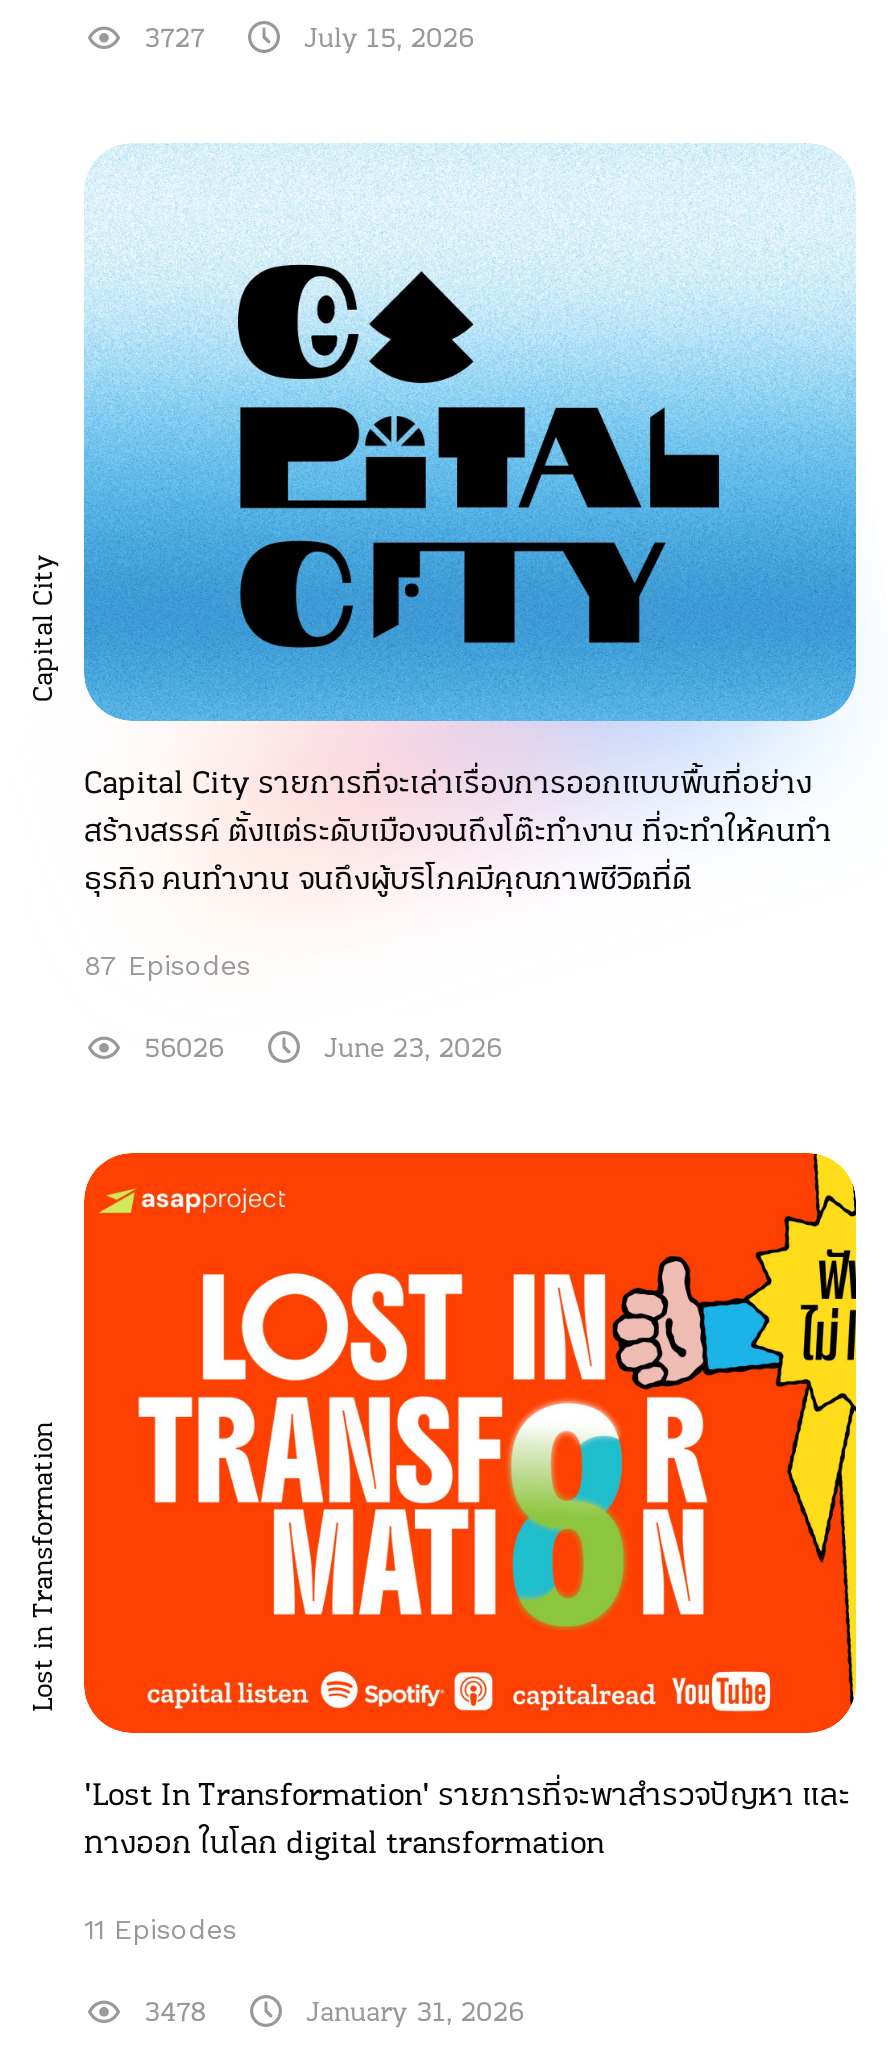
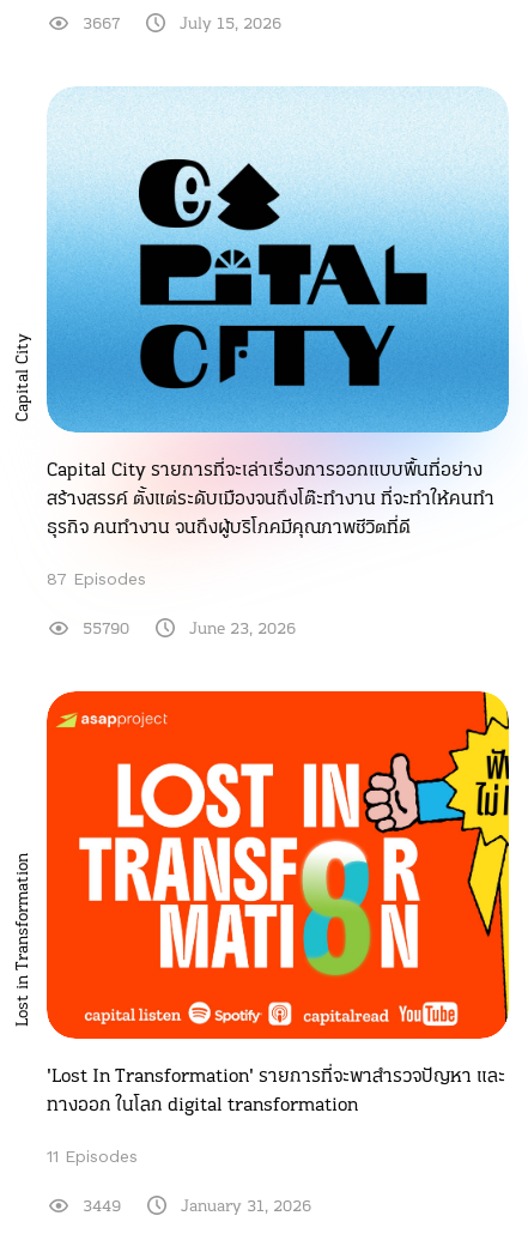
[144,18,204,60] 3727 -> [83,11,120,37] 3667
[144,1029,224,1071] 56026 -> [83,617,129,642] 55790
[144,1992,206,2034] 3478 -> [83,1194,121,1219] 3449

